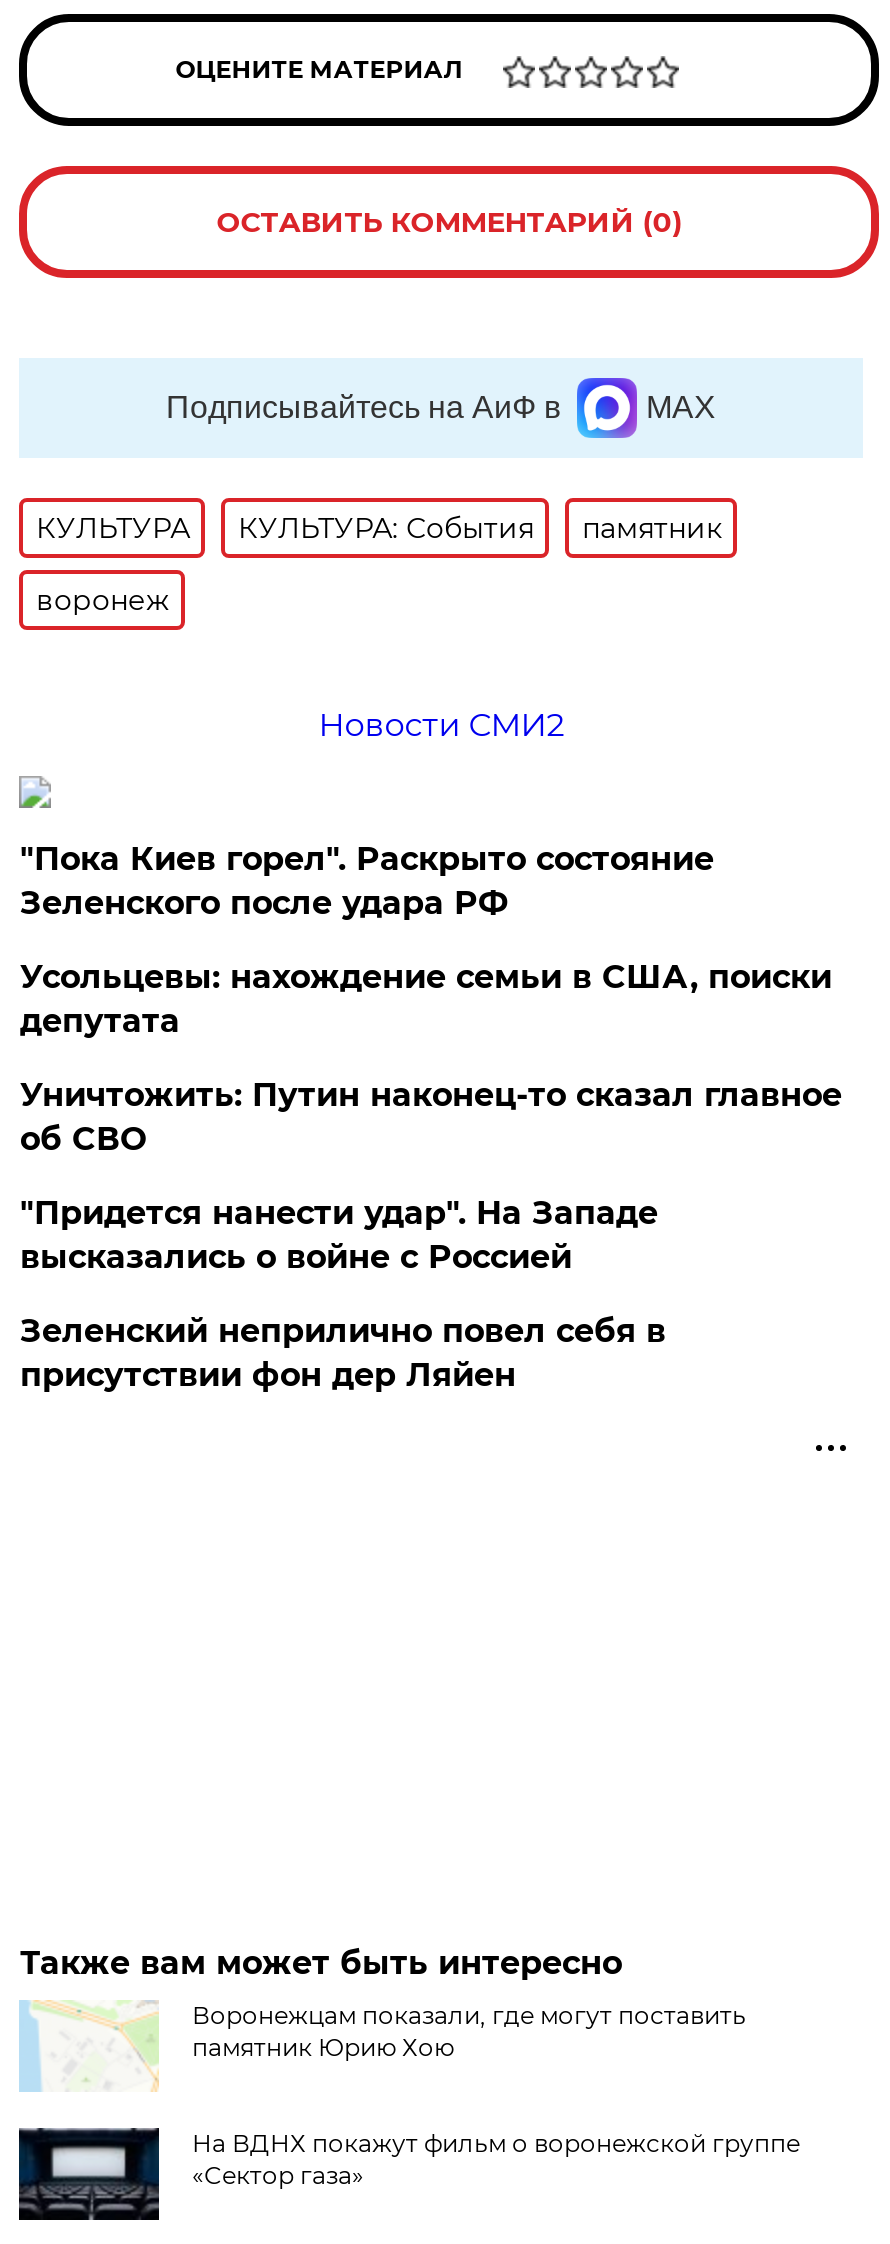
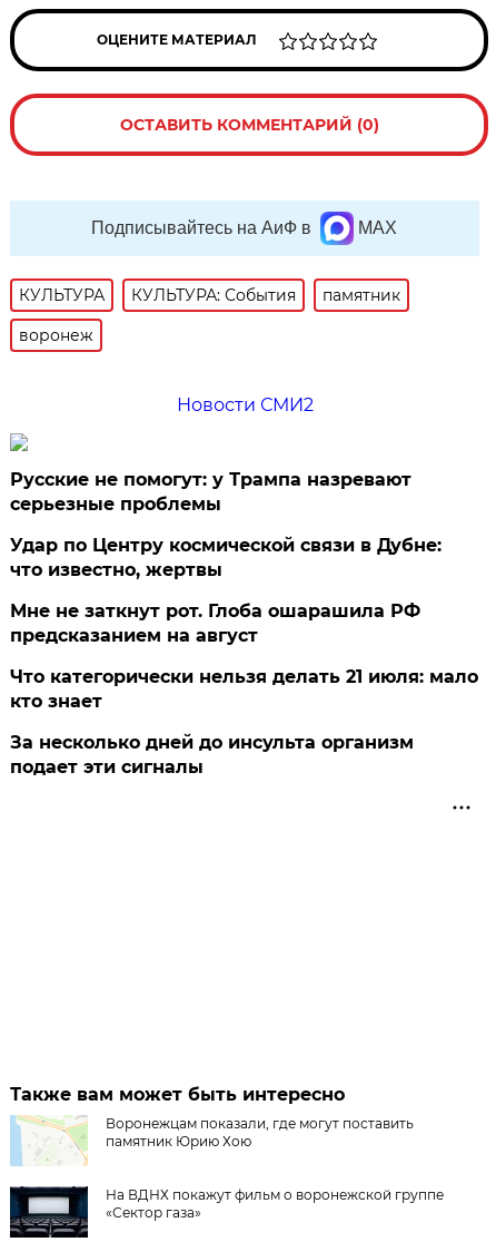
[20,840,714,922] "Пока Киев горел". Раскрыто состояние | Зеленского после удара РФ -> [10,469,412,515] Русские не помогут: у Трампа назревают | серьезные проблемы
[20,958,832,1040] Усольцевы: нахождение семьи в США, поиски | депутата -> [10,535,442,580] Удар по Центру космической связи в Дубне: | что известно, жертвы
[20,1076,842,1158] Уничтожить: Путин наконец-то сказал главное | об СВО -> [10,600,421,646] Мне не заткнут рот. Глоба ошарашила РФ | предсказанием на август
[20,1194,658,1276] "Придется нанести удар". На Западе | высказались о войне с Россией -> [10,666,479,712] Что категорически нельзя делать 21 июля: мало | кто знает
[20,1312,666,1394] Зеленский неприлично повел cебя в | присутствии фон дер Ляйен -> [10,732,414,778] За несколько дней до инсульта организм | подает эти сигналы

